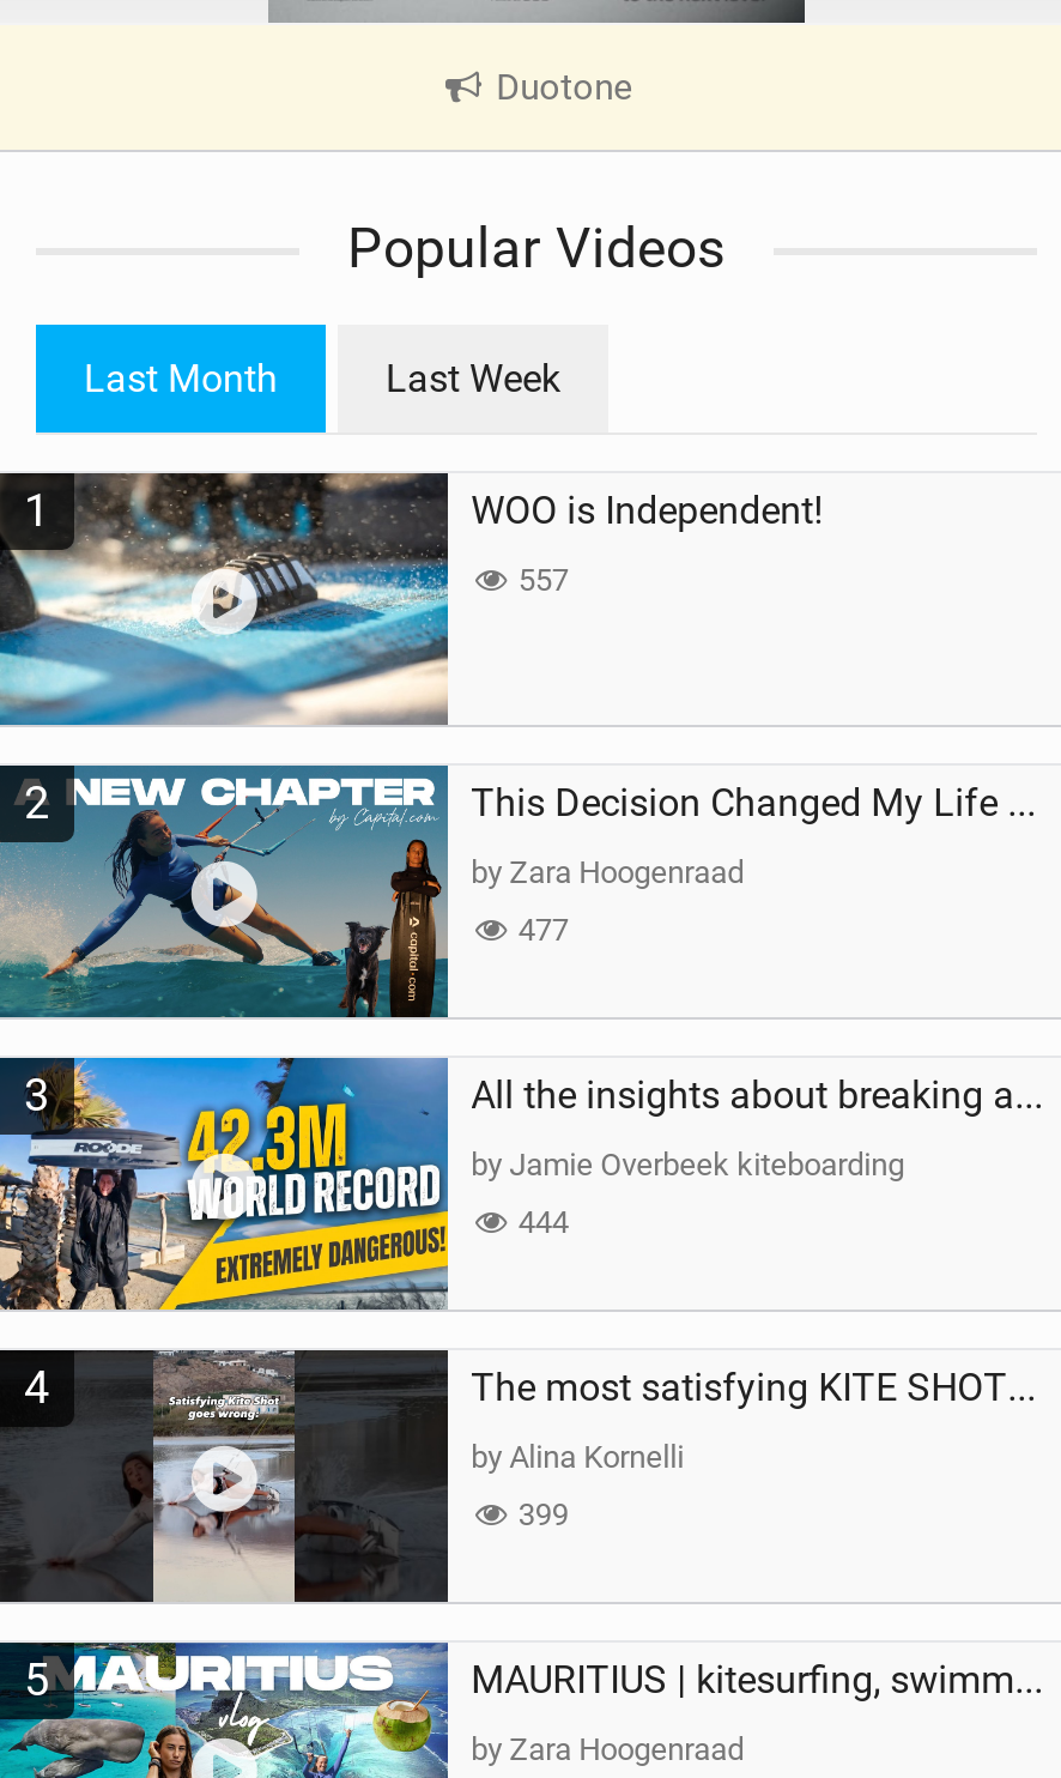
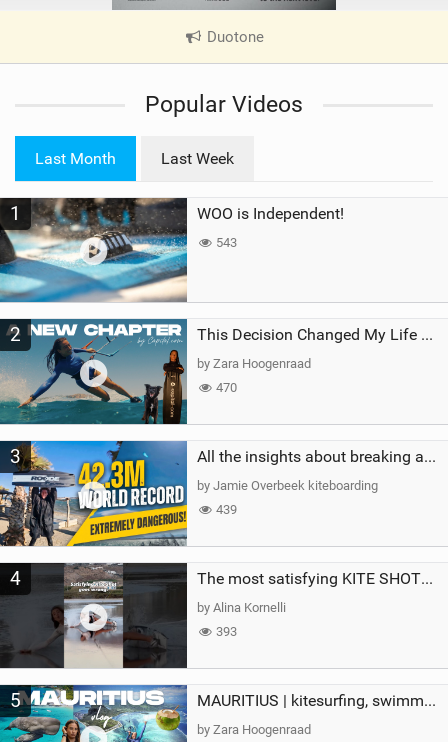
[511,562,569,598] 557 -> [213,234,237,249] 543
[511,912,569,948] 477 -> [213,380,237,395] 470
[511,1204,569,1240] 444 -> [213,502,237,517] 439
[511,1496,569,1532] 399 -> [213,624,237,639] 393

